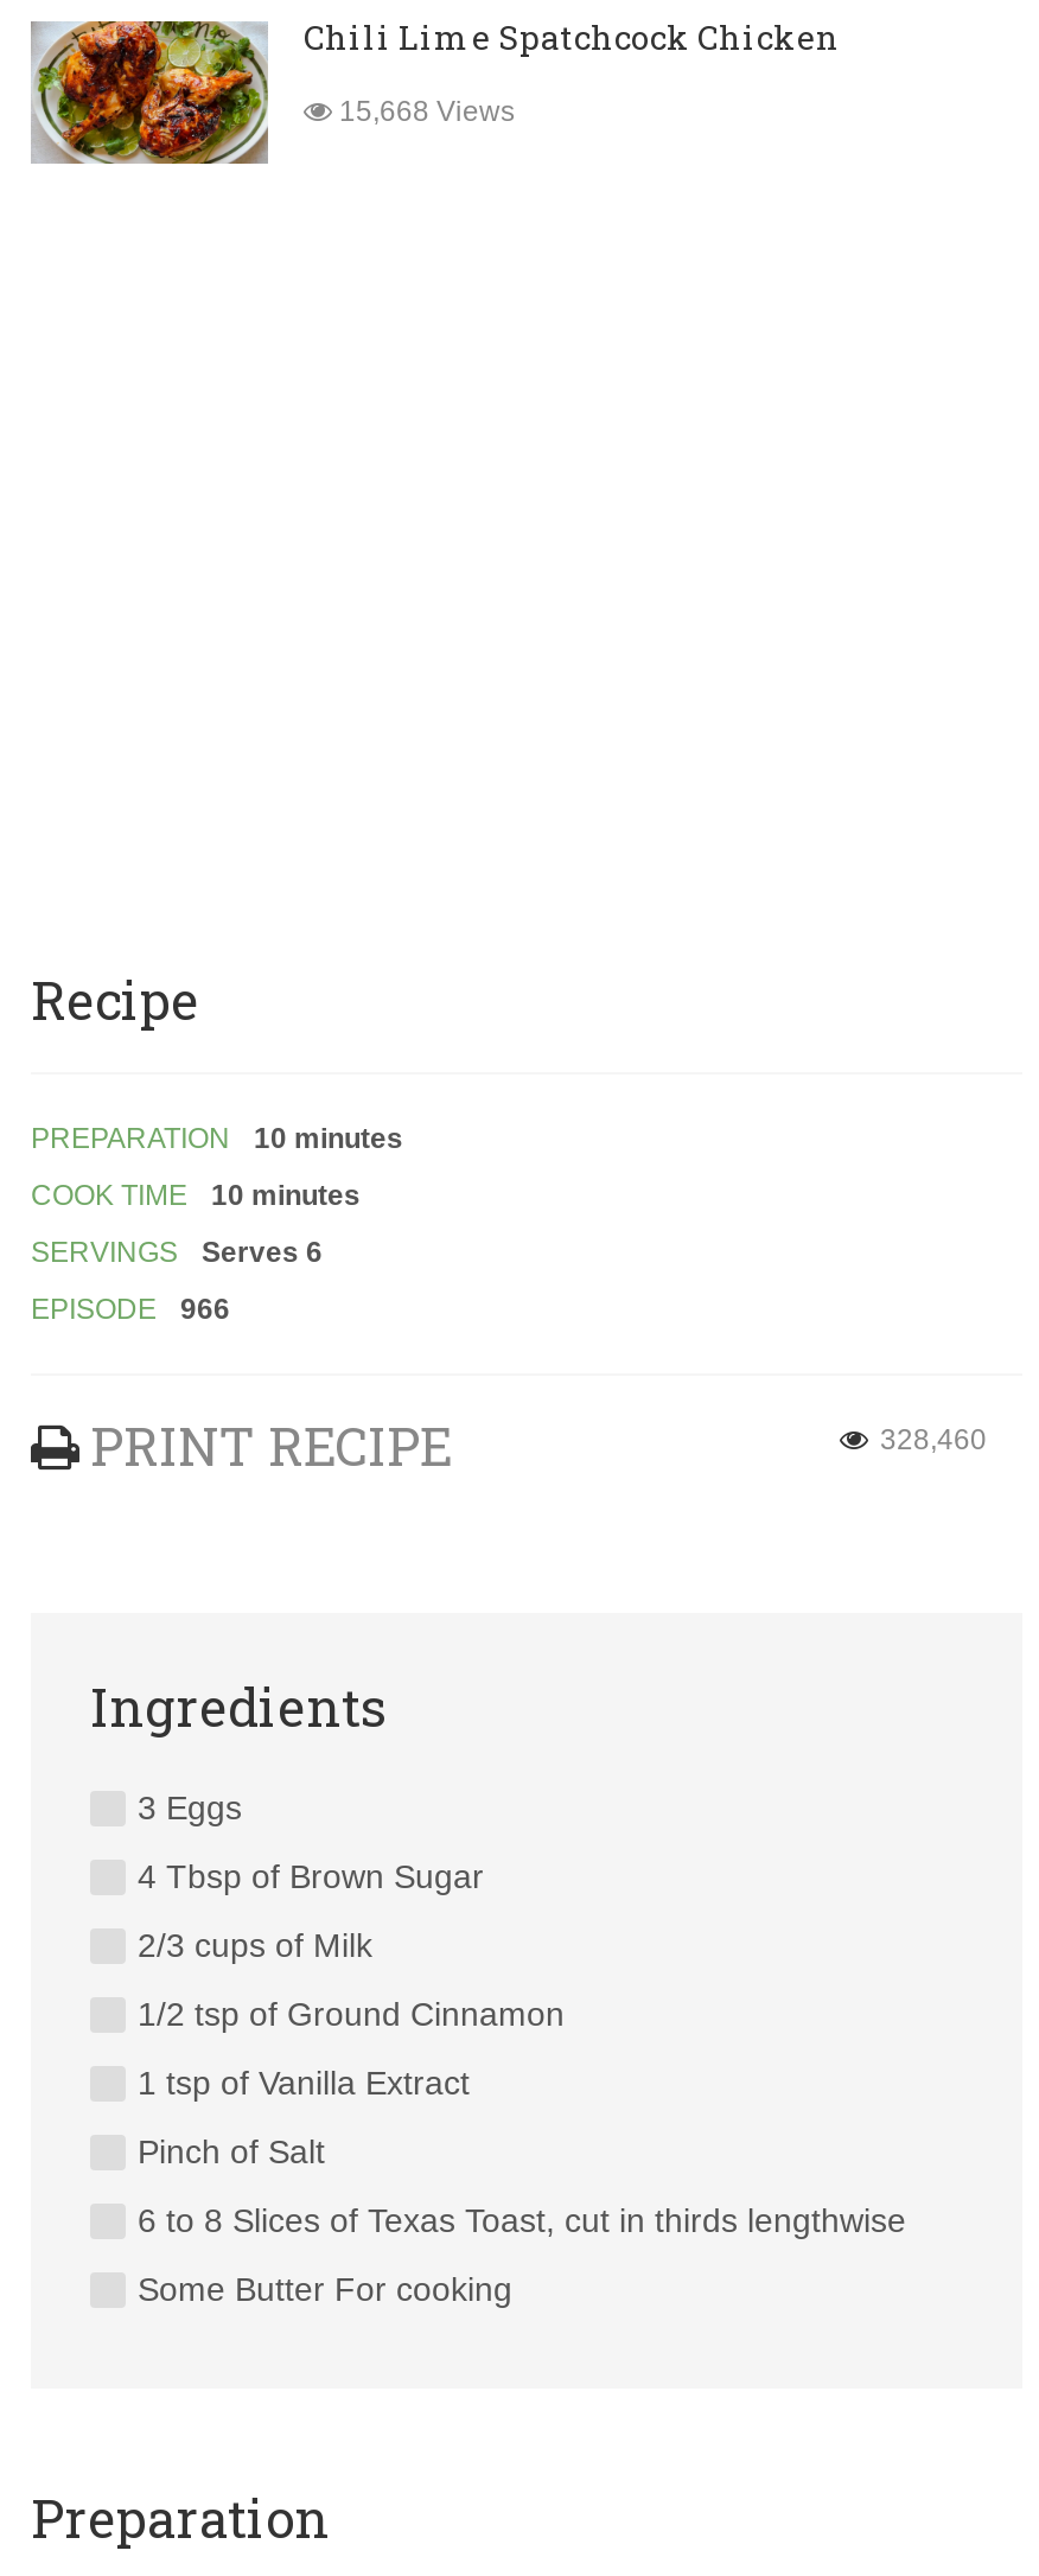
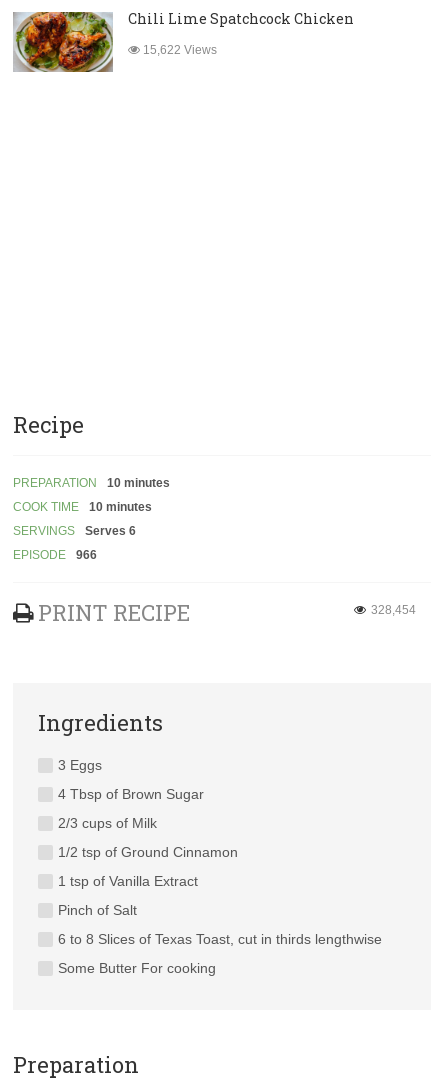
[332,96,515,129] 15,668 Views -> [140,43,217,57] 15,622 Views
[880,1424,987,1457] 328,460 -> [371,603,416,617] 328,454

